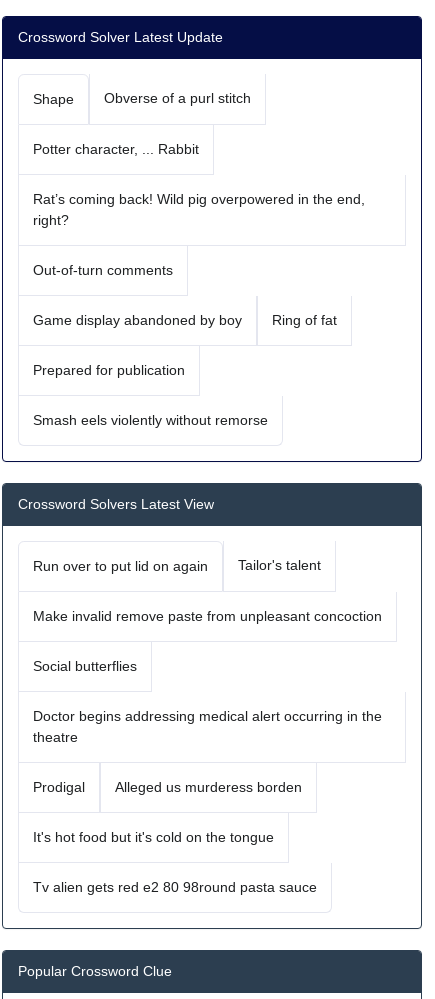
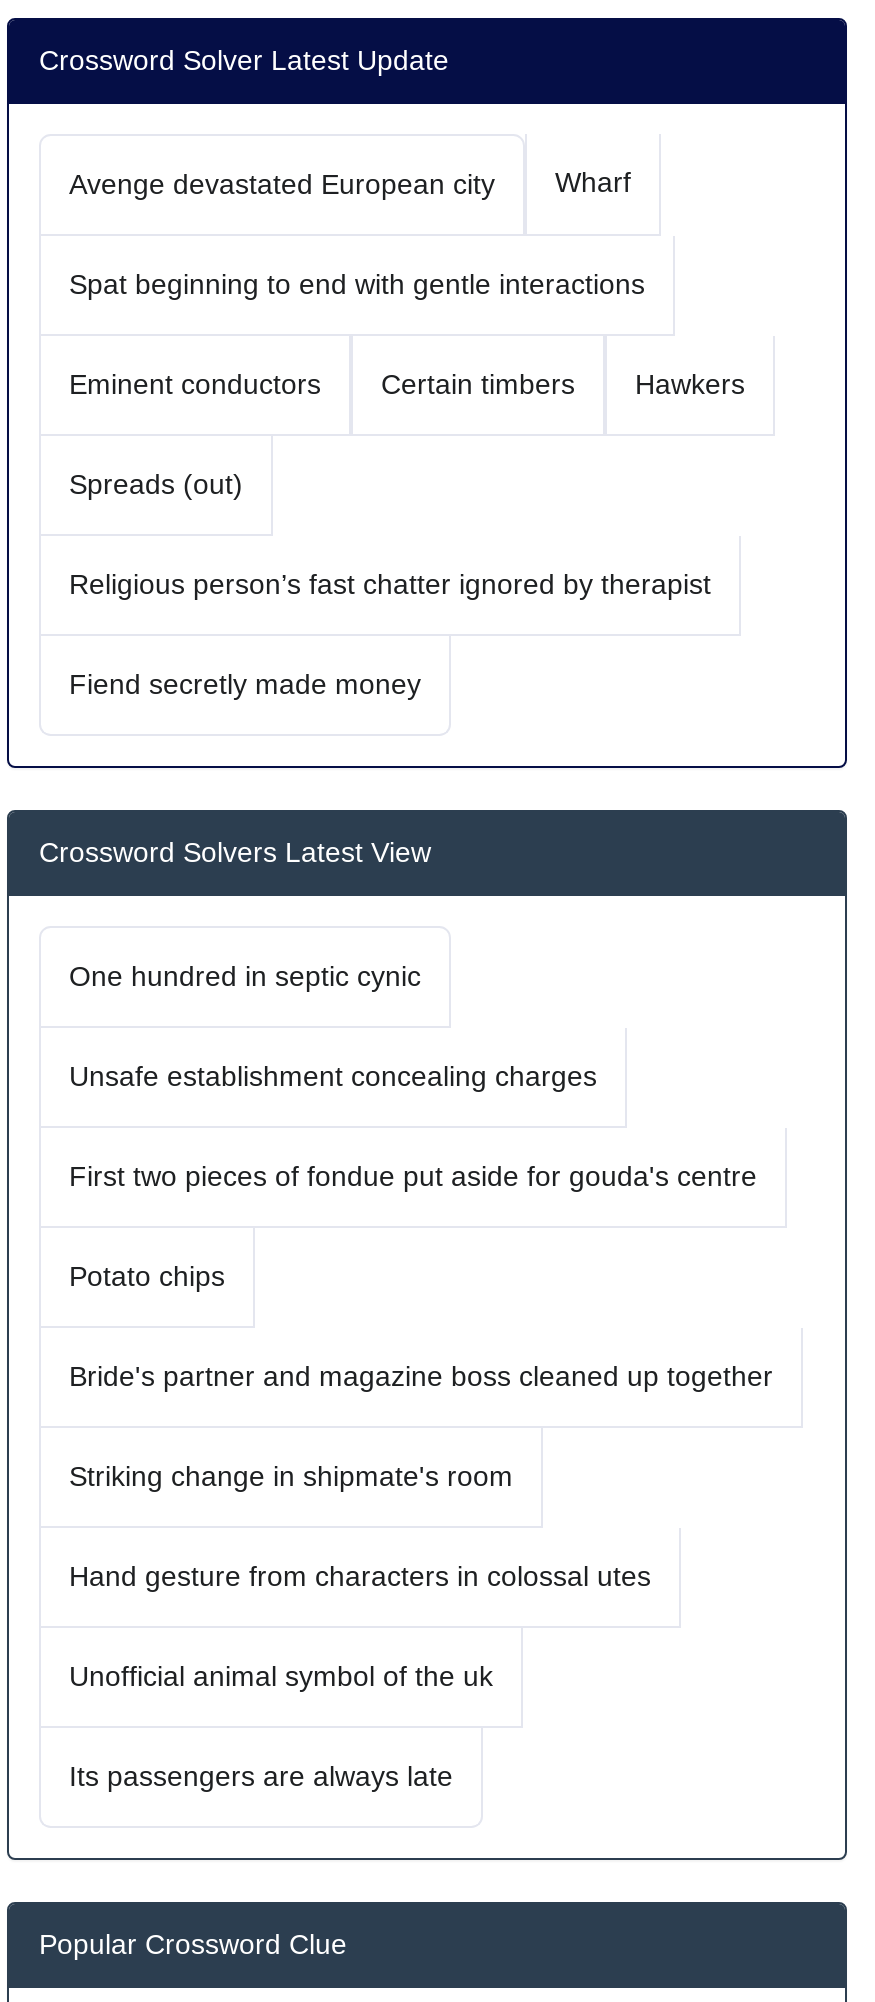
[33,90,365,428] Shape | Obverse of a purl stitch | Potter character, ... Rabbit | Rat’s coming back! Wild pig overpowered in the end, | right? | Out-of-turn comments | Game display abandoned by boy | Ring of fat | Prepared for publication | Smash eels violently without remorse -> [69,166,745,700] Avenge devastated European city | Wharf | Spat beginning to end with gentle interactions | Eminent conductors | Certain timbers | Hawkers | Spreads (out) | Religious person’s fast chatter ignored by therapist | Fiend secretly made money
moved [18,496,214,512] -> [39,836,431,868]: Crossword Solvers Latest View
[33,557,382,895] Run over to put lid on again | Tailor's talent | Make invalid remove paste from unpleasant concoction | Social butterflies | Doctor begins addressing medical alert occurring in the | theatre | Prodigal | Alleged us murderess borden | It's hot food but it's cold on the tongue | Tv alien gets red e2 80 98round pasta sauce -> [69,960,773,1792] One hundred in septic cynic | Unsafe establishment concealing charges | First two pieces of fondue put aside for gouda's centre | Potato chips | Bride's partner and magazine boss cleaned up together | Striking change in shipmate's room | Hand gesture from characters in colossal utes | Unofficial animal symbol of the uk | Its passengers are always late

